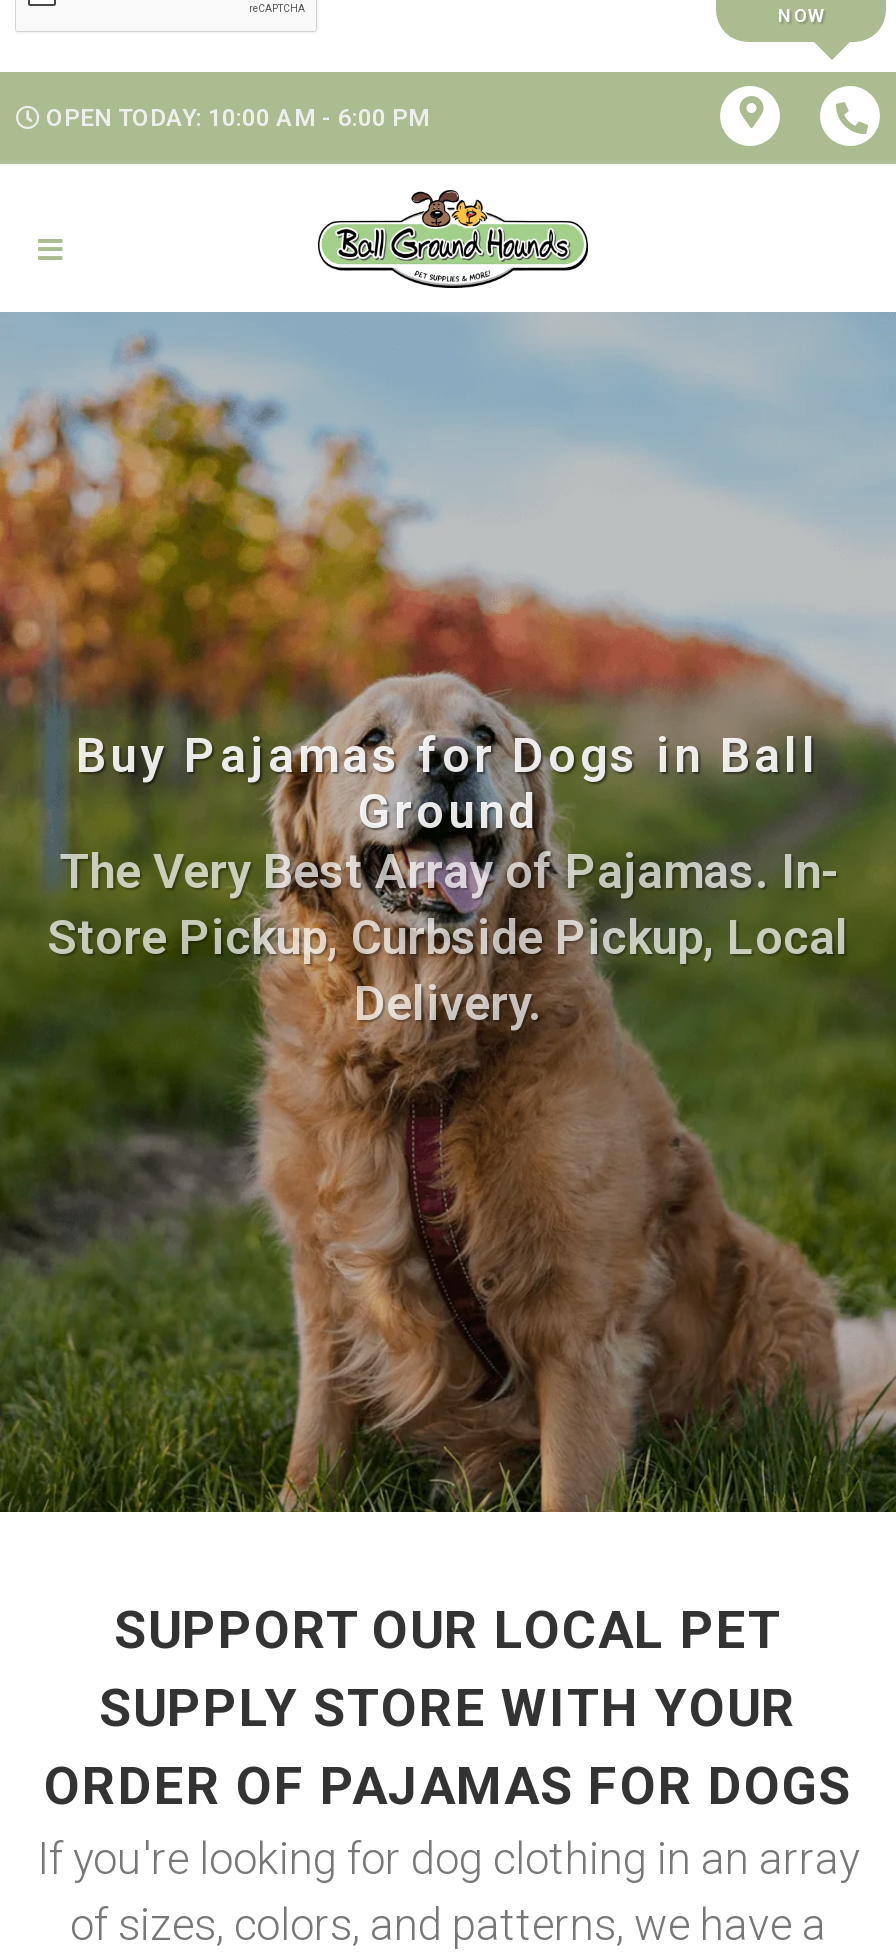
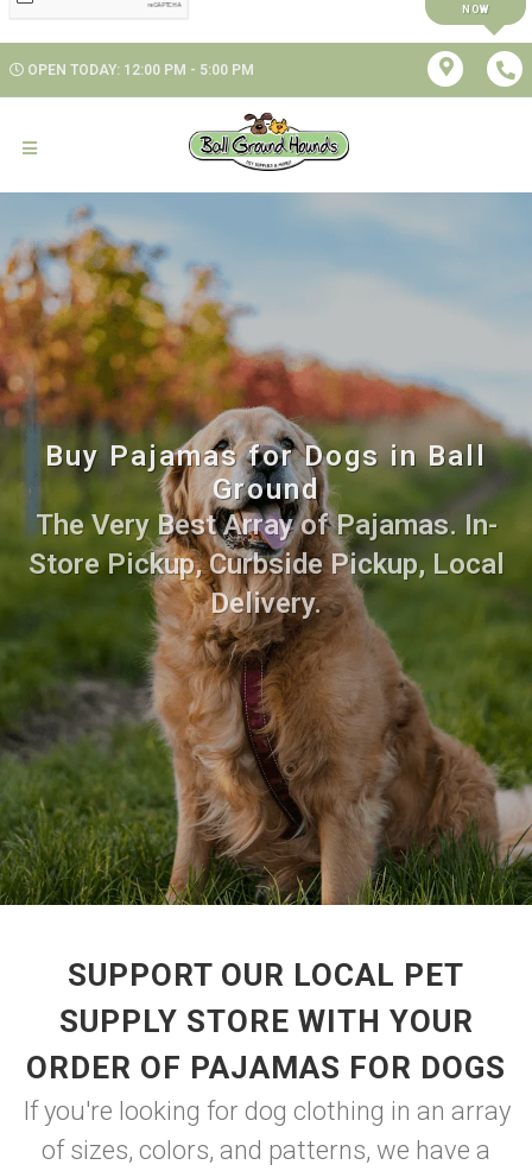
[46,104,430,132] OPEN TODAY: 10:00 AM - 6:00 PM -> [27,62,254,78] OPEN TODAY: 12:00 PM - 5:00 PM

